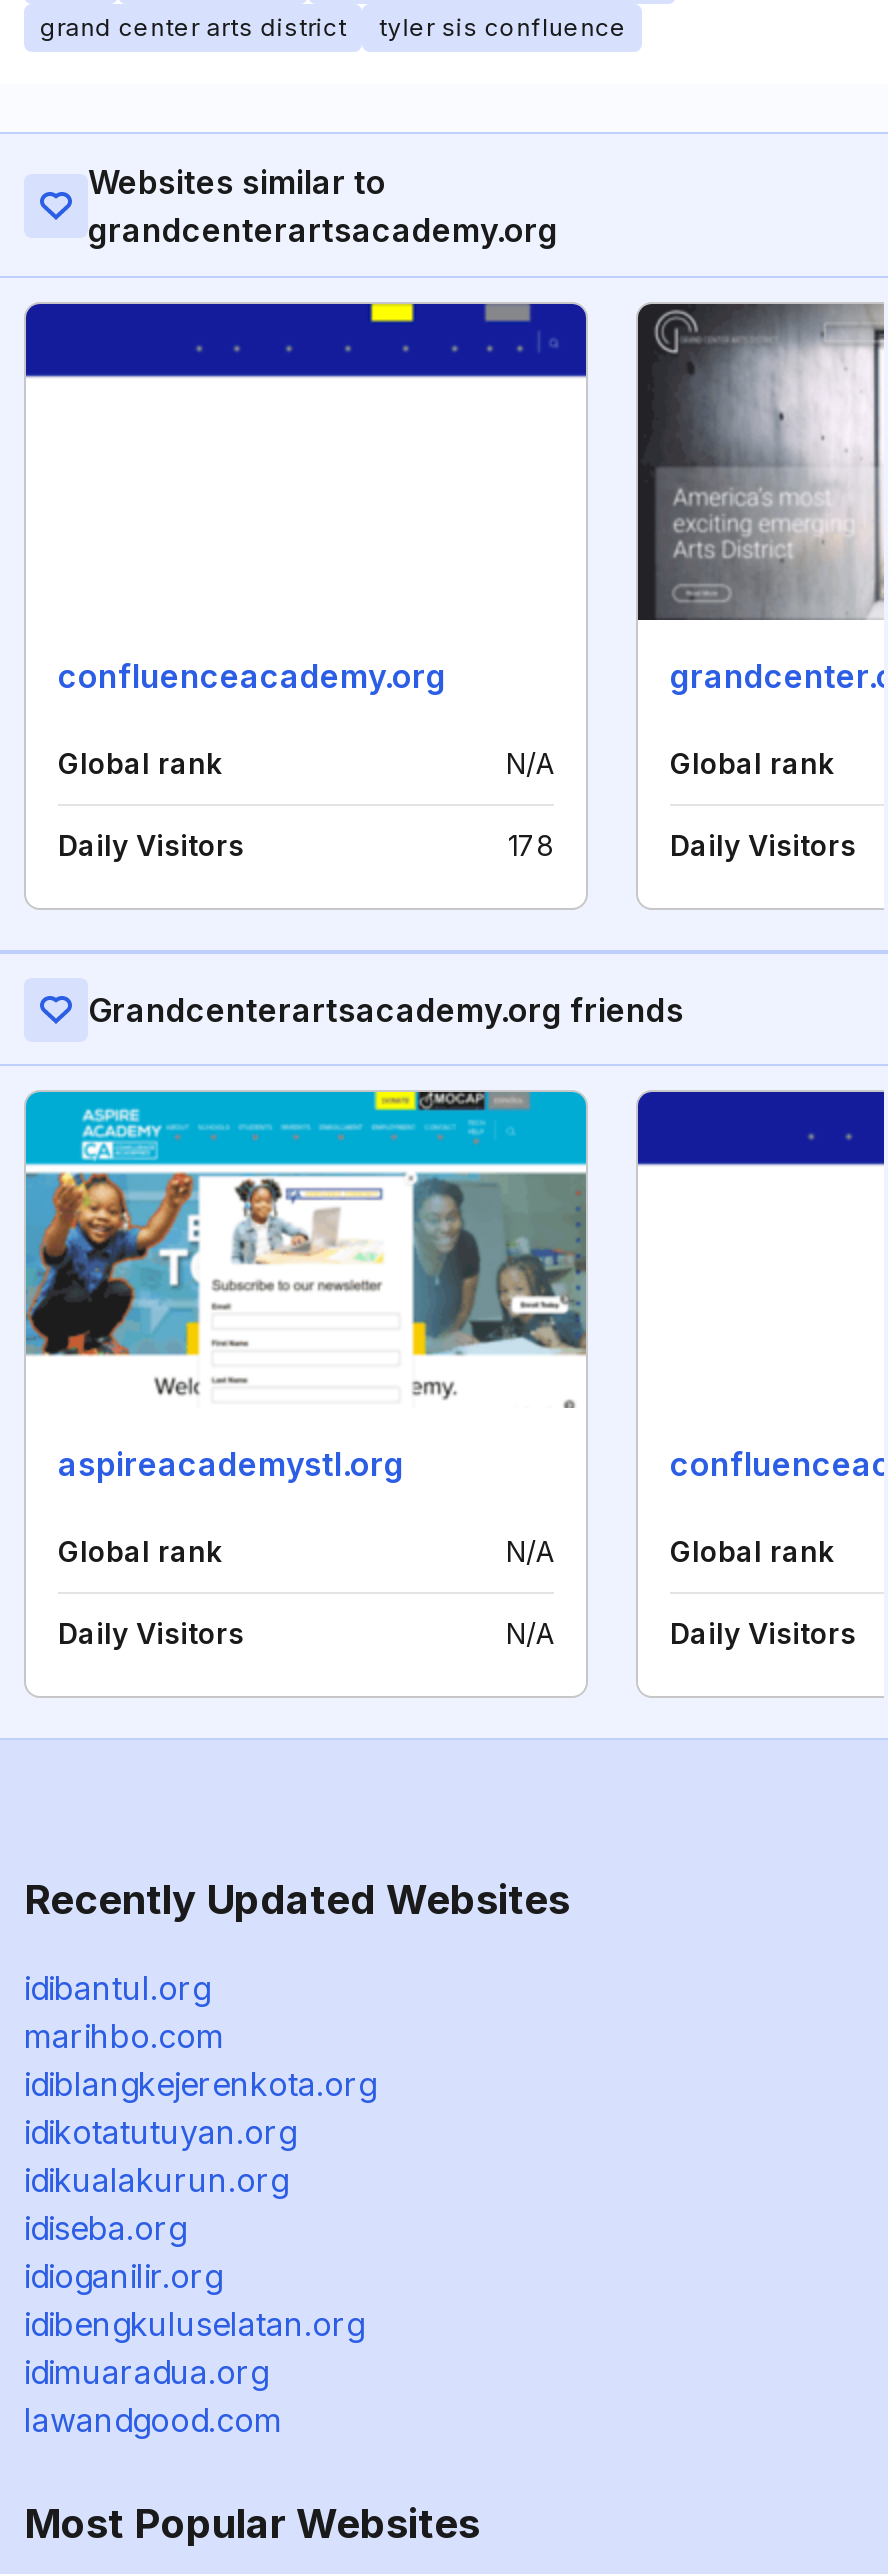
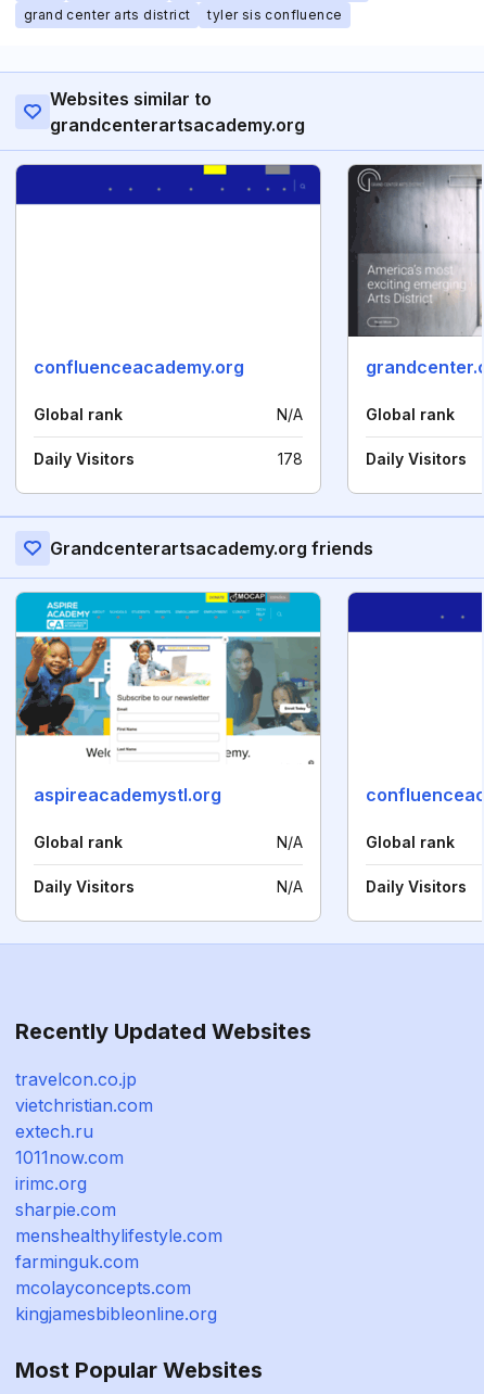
[24,1968,376,2440] idibantul.org | marihbo.com | idiblangkejerenkota.org | idikotatutuyan.org | idikualakurun.org | idiseba.org | idioganilir.org | idibengkuluselatan.org | idimuaradua.org | lawandgood.com -> [15,1068,222,1325] travelcon.co.jp | vietchristian.com | extech.ru | 1011now.com | irimc.org | sharpie.com | menshealthylifestyle.com | farminguk.com | mcolayconcepts.com | kingjamesbibleonline.org

